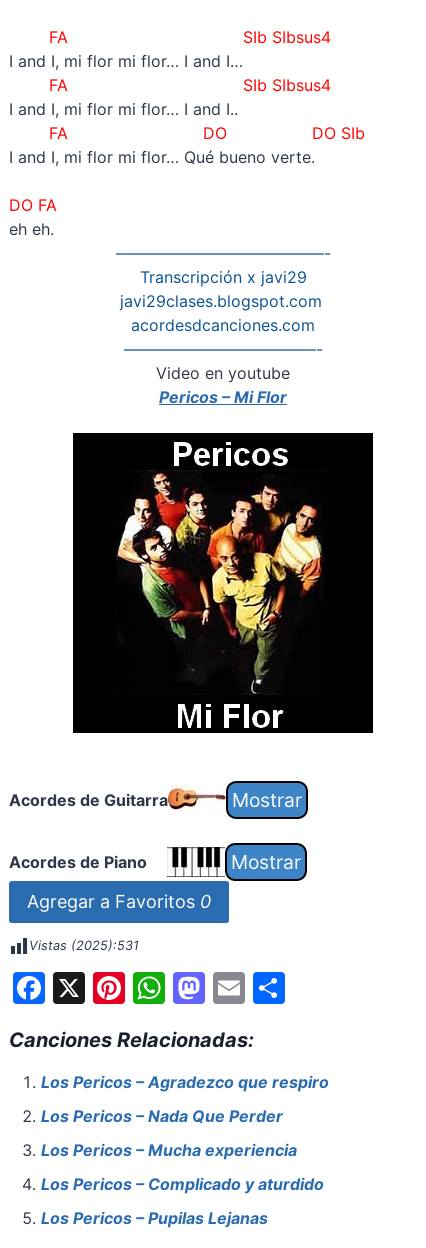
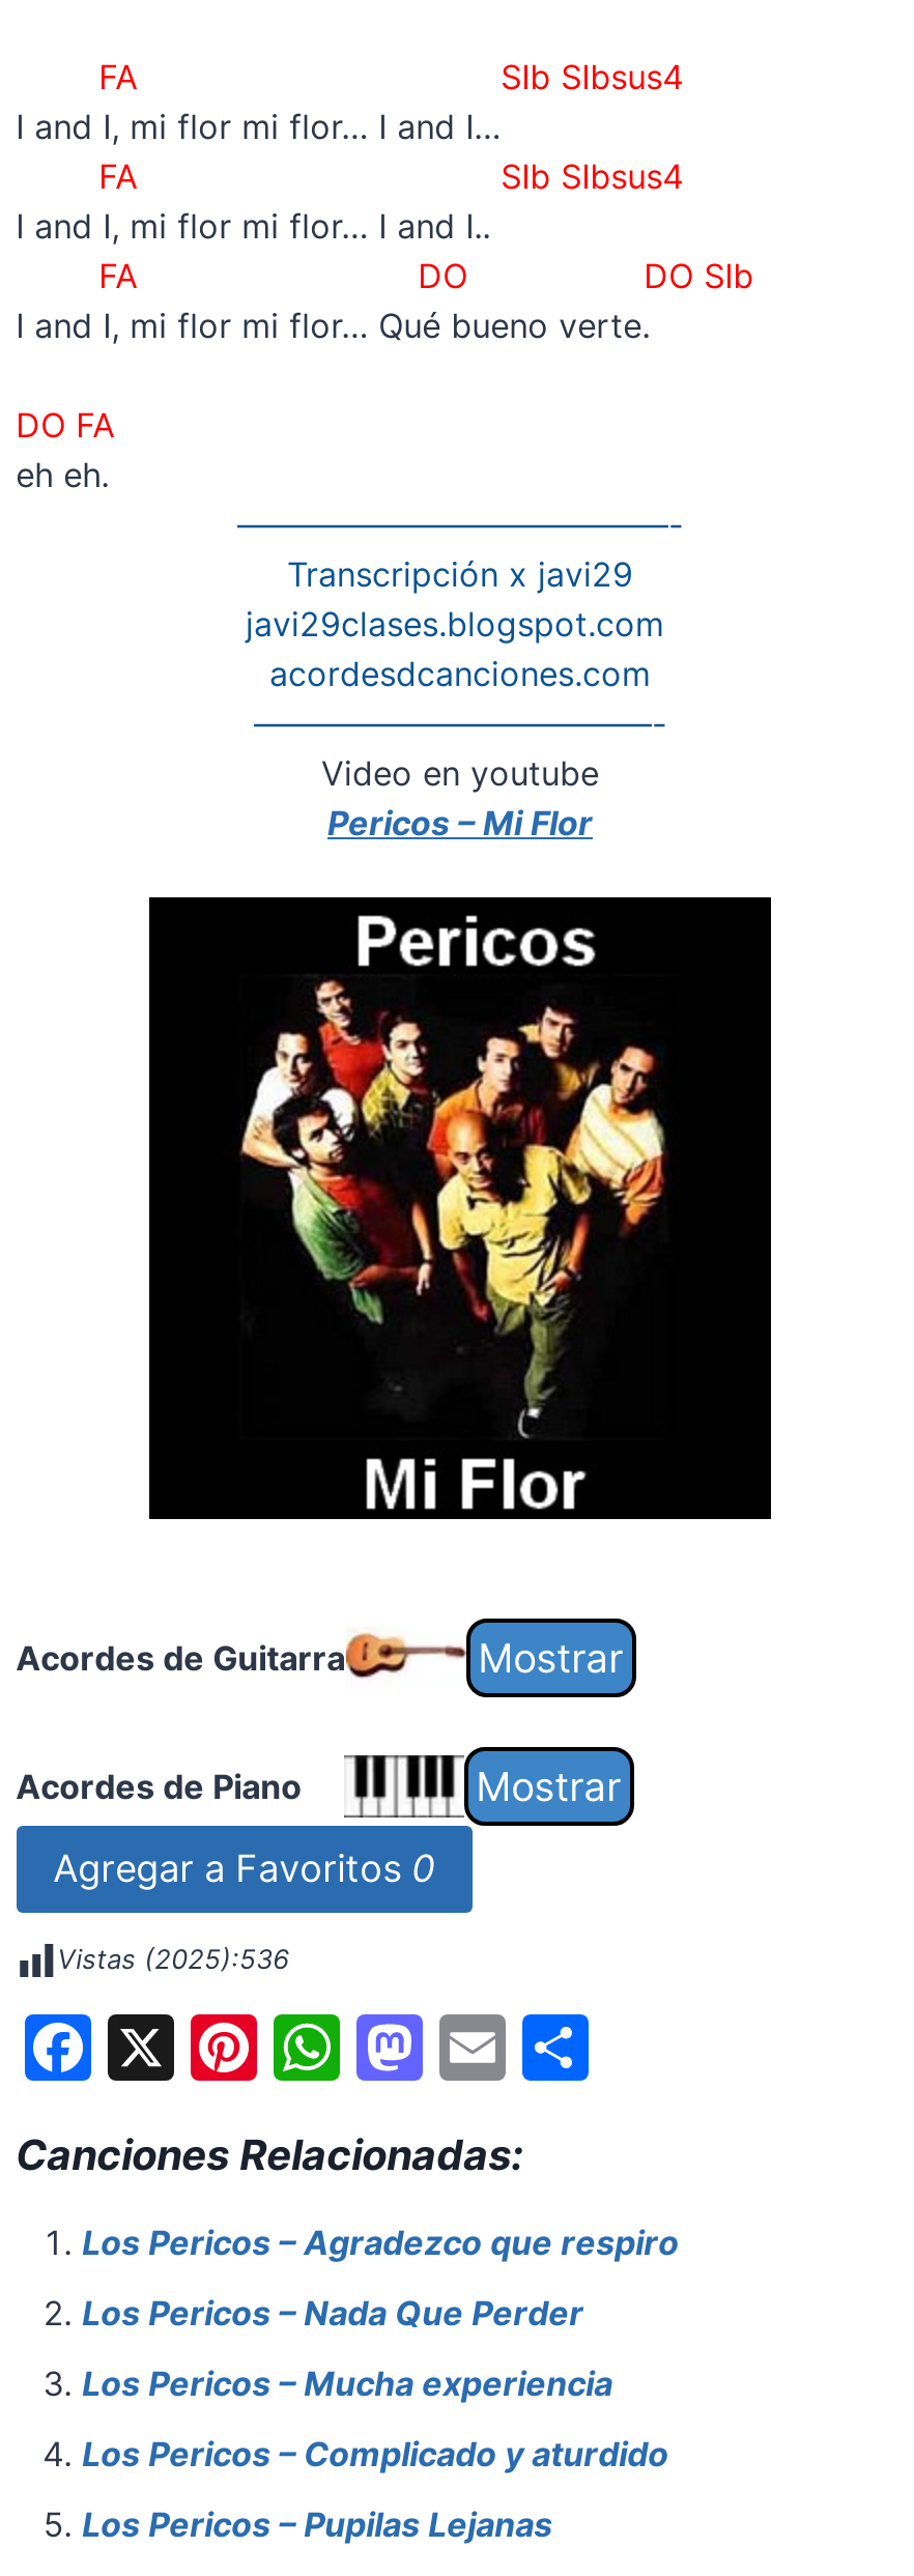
[29,938,139,953] Vistas (2025):531 -> [57,1945,289,1976] Vistas (2025):536

